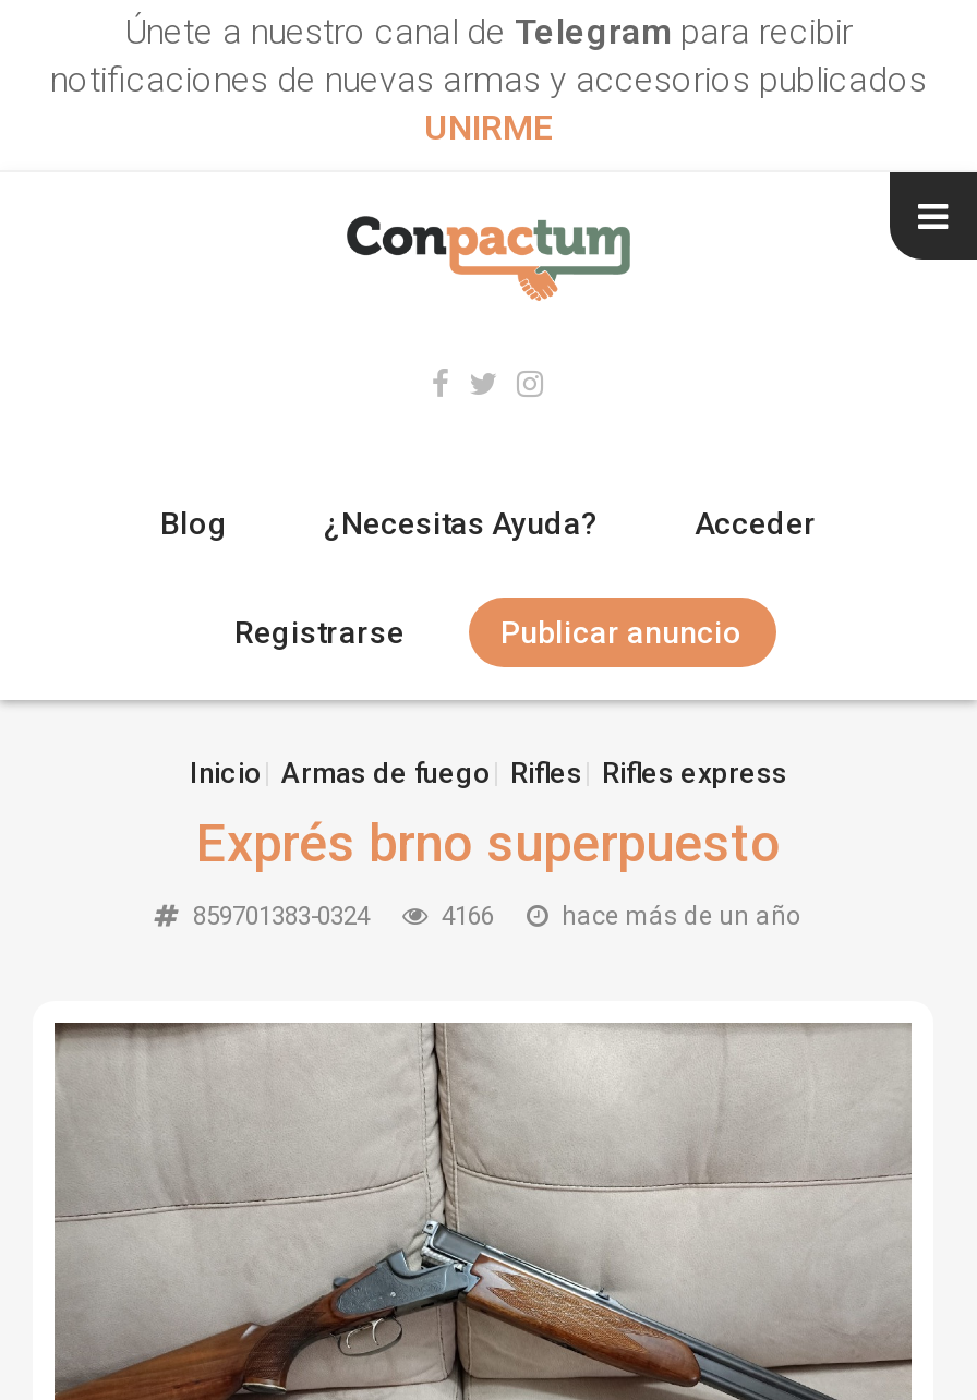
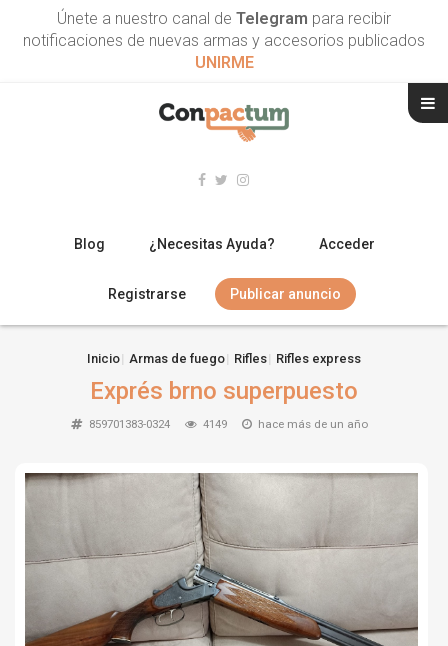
[442,901,494,931] 4166 -> [202,417,226,431] 4149

